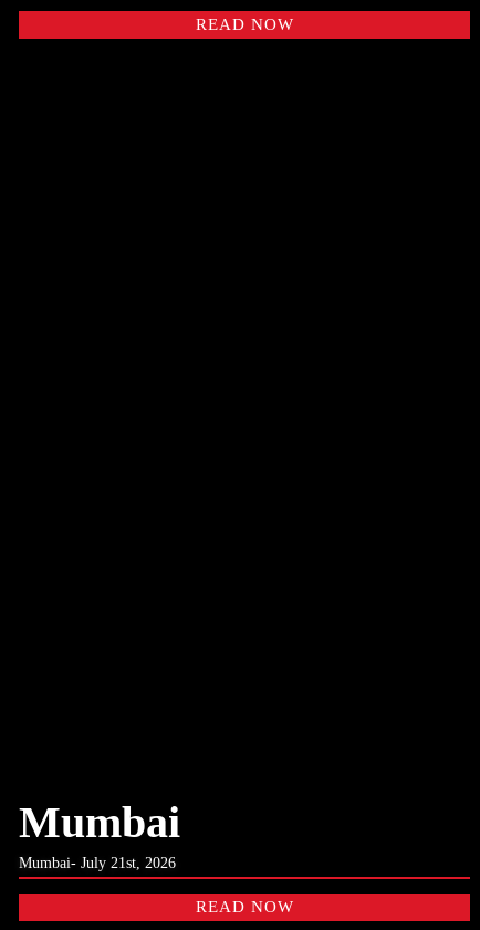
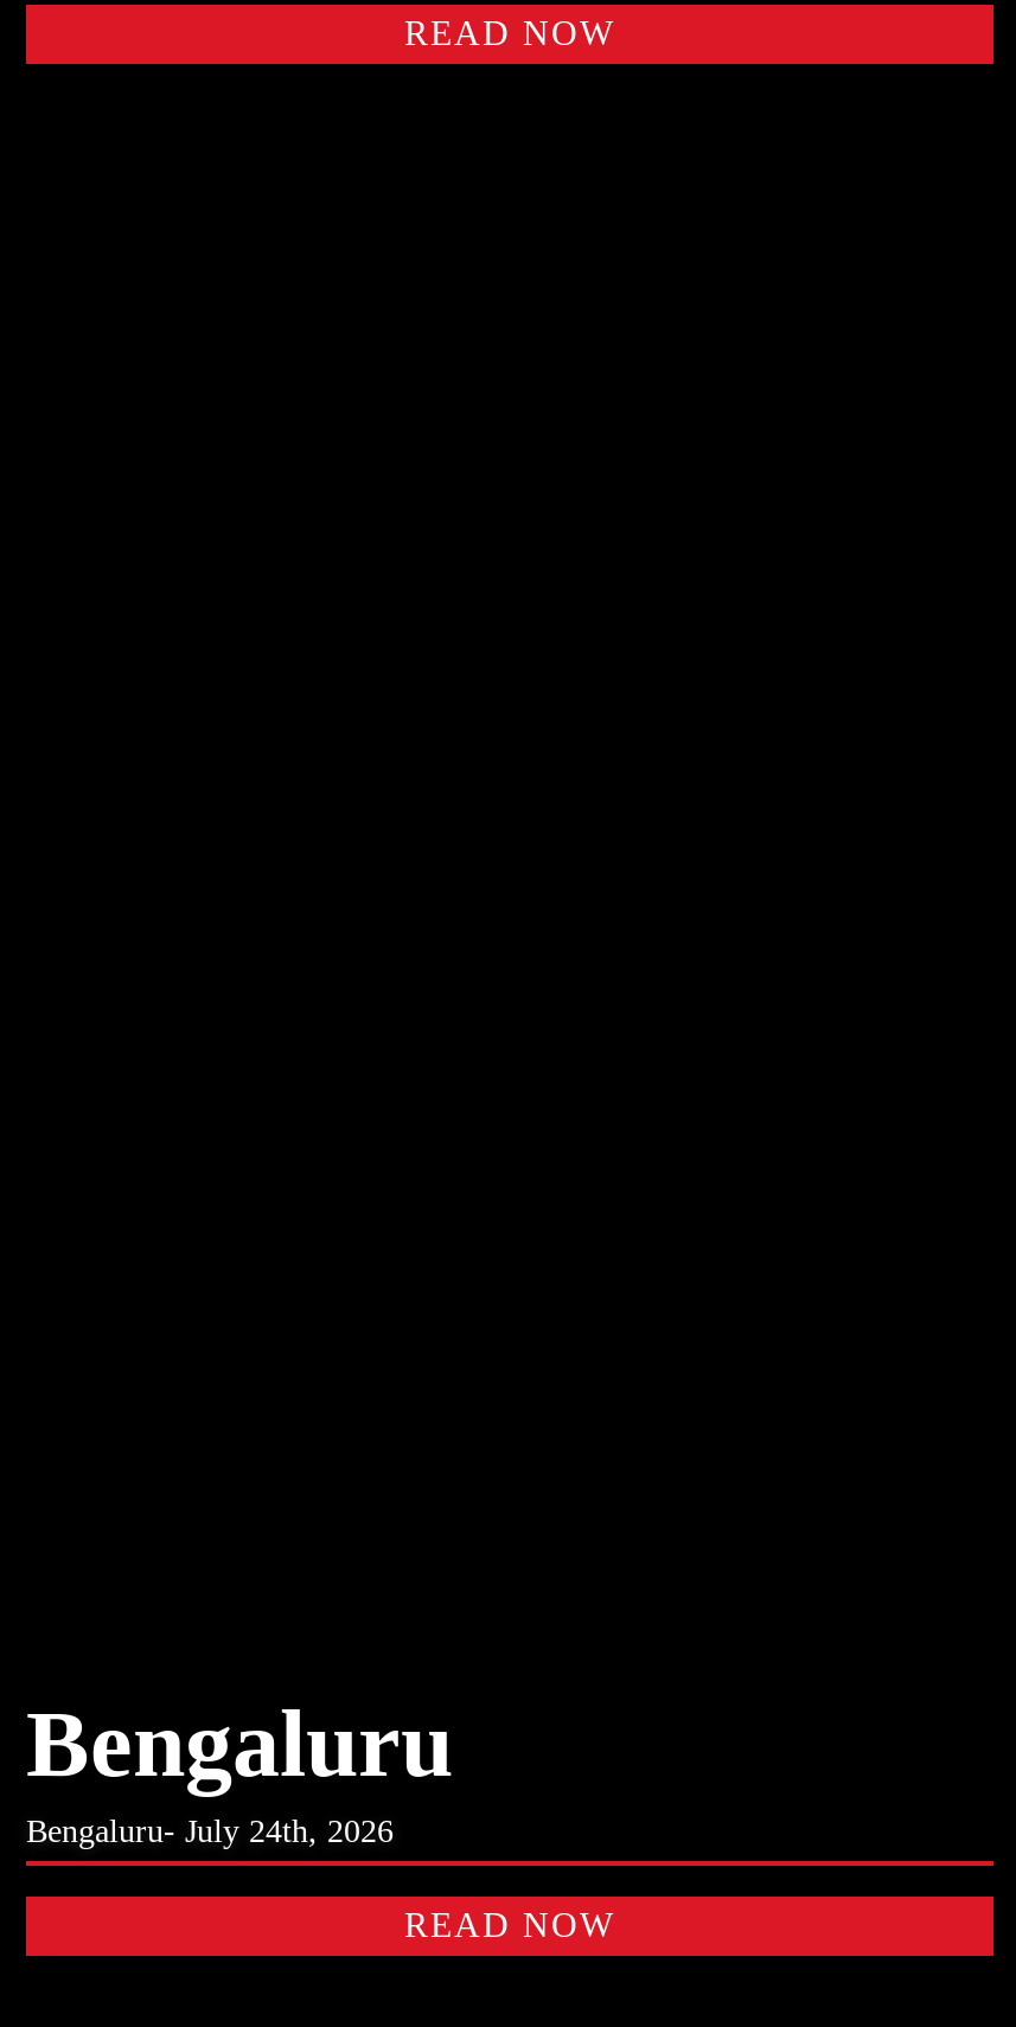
[19,797,180,871] Mumbai | Mumbai- July 21st, 2026 -> [26,1690,453,1849] Bengaluru | Bengaluru- July 24th, 2026

